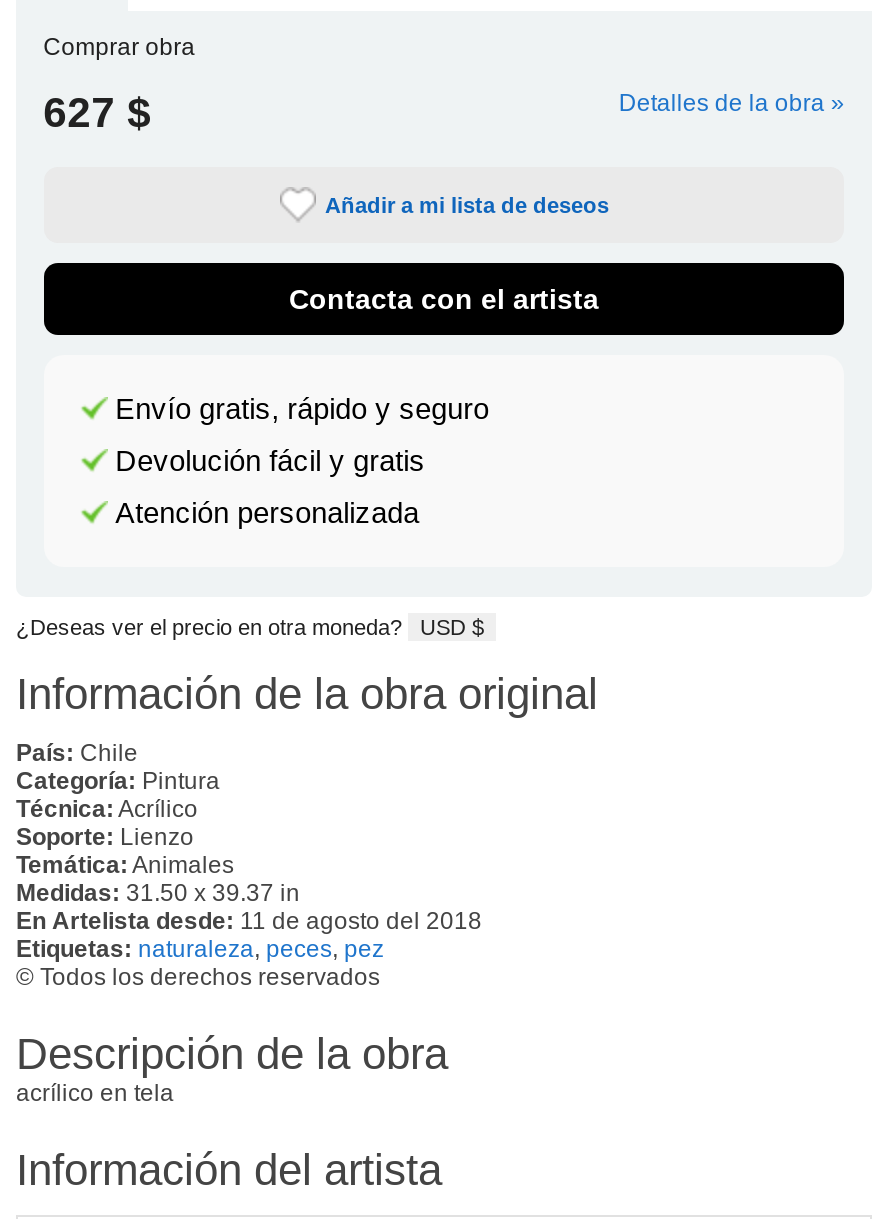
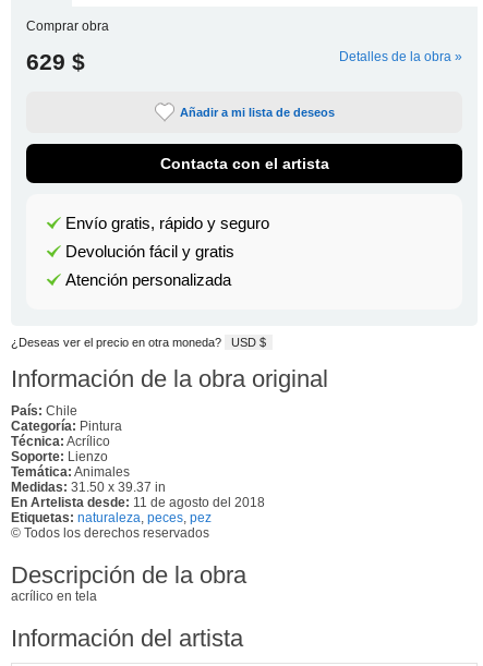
[43,89,151,135] 627 $ -> [26,49,85,74] 629 $

